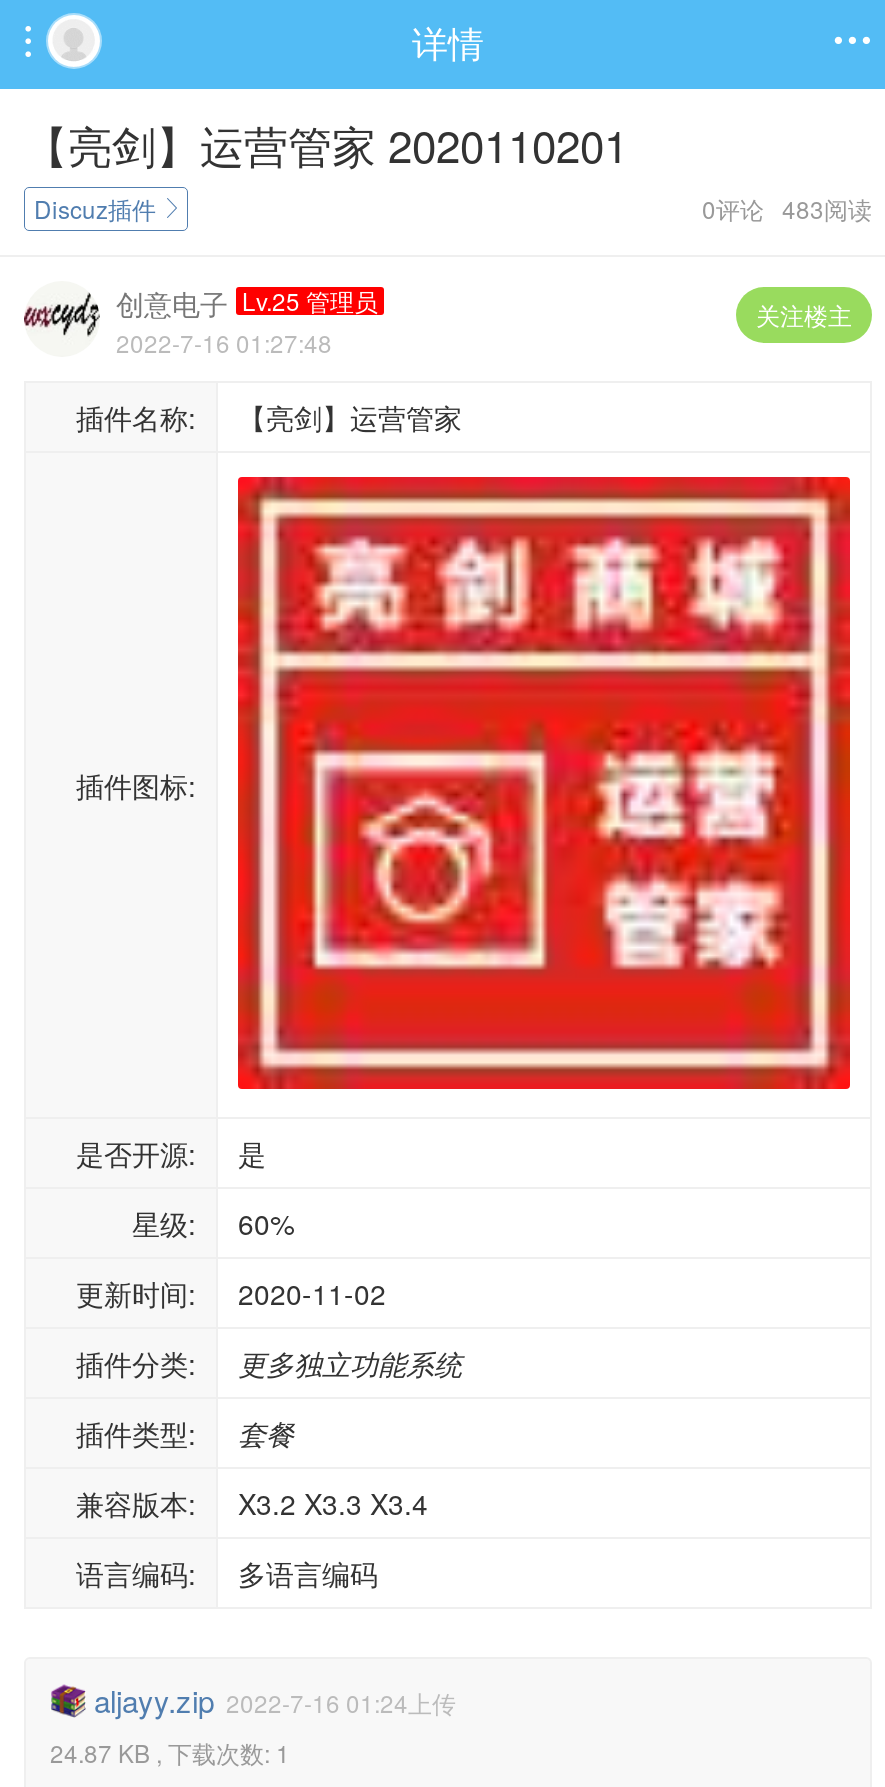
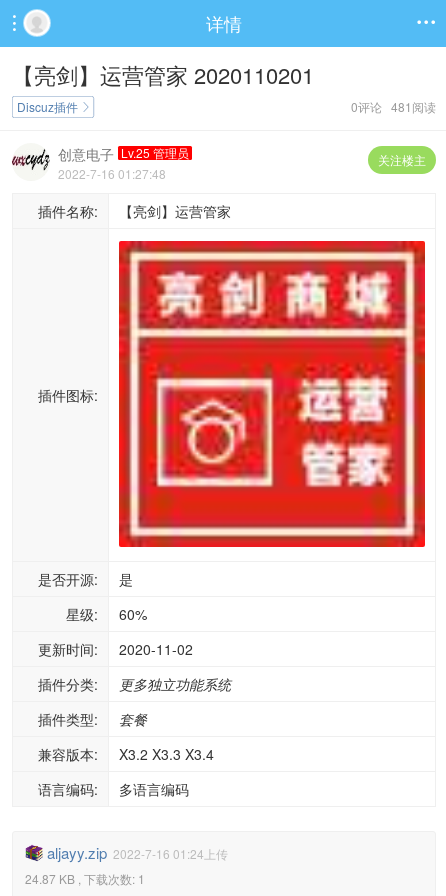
[702,191,872,225] 0评论 483阅读 -> [351,98,436,115] 0评论 481阅读

